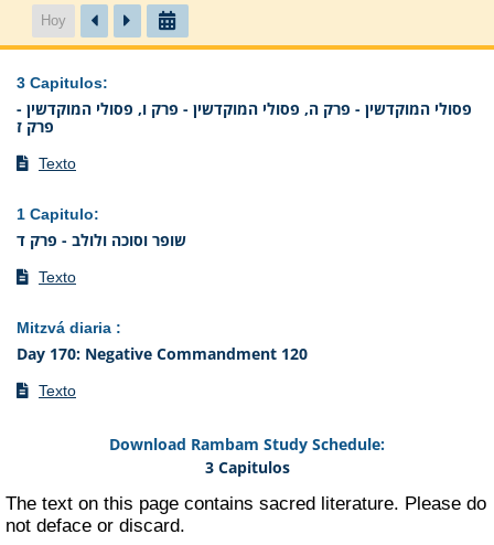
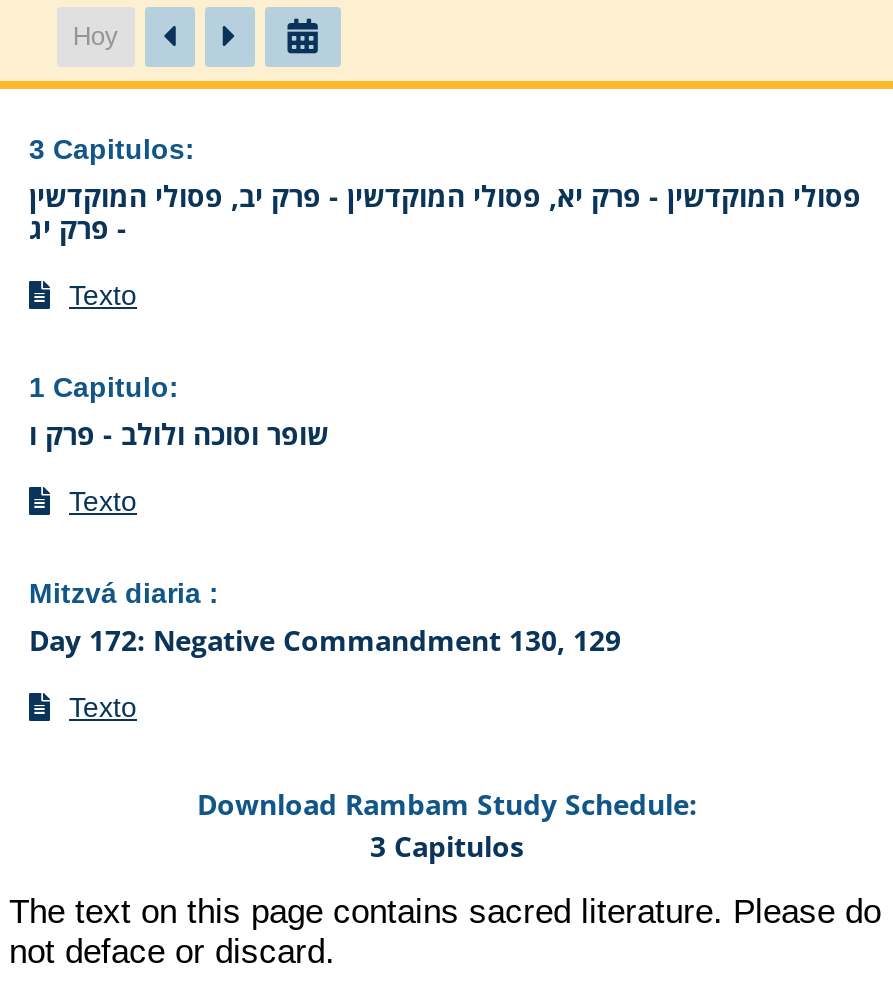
[17,98,472,137] פסולי המוקדשין - פרק ה, פסולי המוקדשין - פרק ו, פסולי המוקדשין - | פרק ז -> [29,177,861,247] פסולי המוקדשין - פרק יא, פסולי המוקדשין - פרק יב, פסולי המוקדשין | - פרק יג
[17,229,186,250] שופר וסוכה ולולב - פרק ד -> [29,415,329,453] שופר וסוכה ולולב - פרק ו
[17,343,308,364] Day 170: Negative Commandment 120 -> [29,621,621,659] Day 172: Negative Commandment 130, 129

